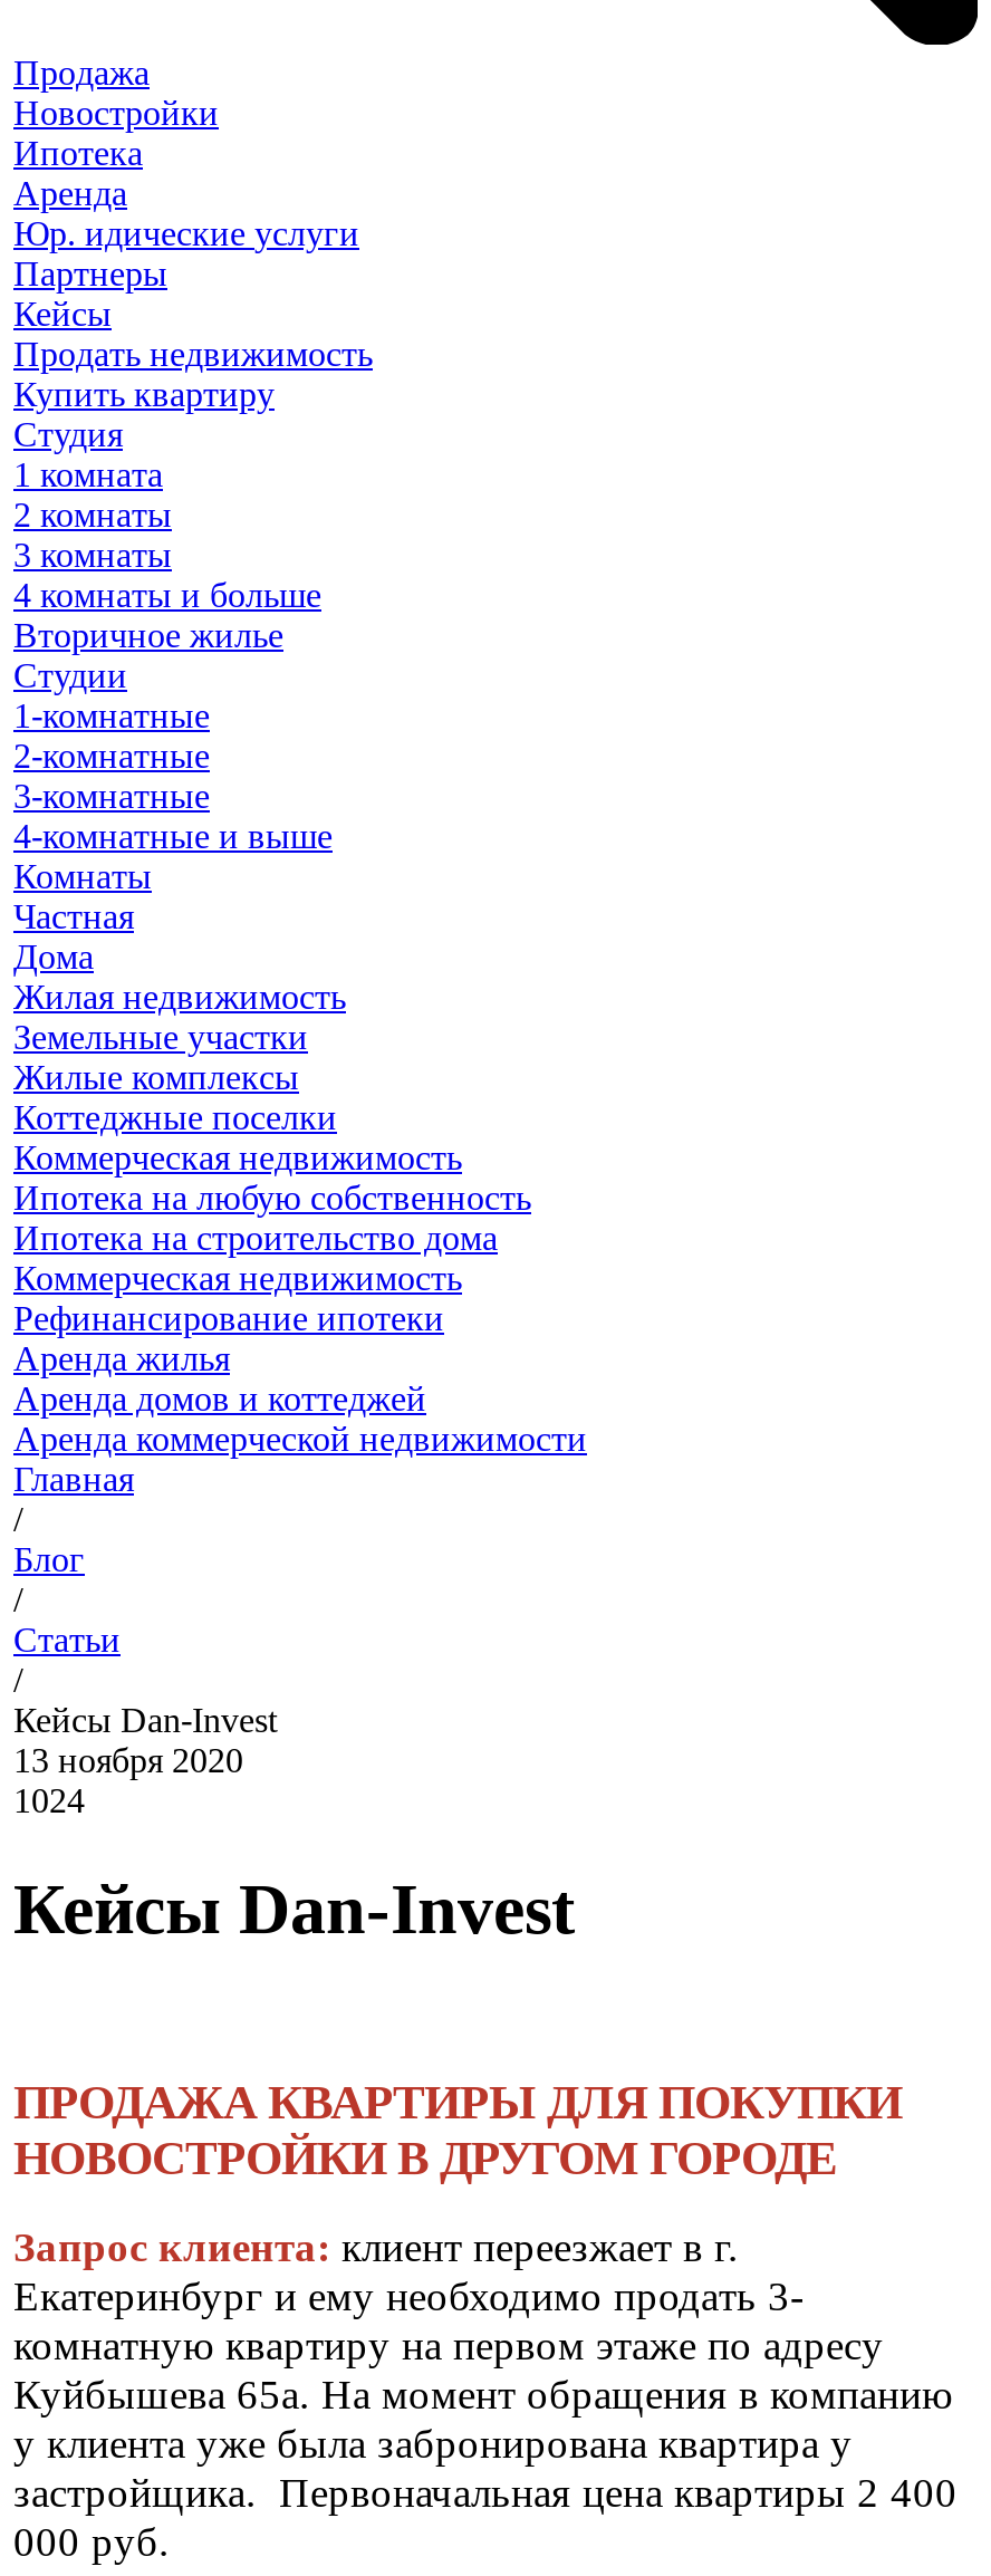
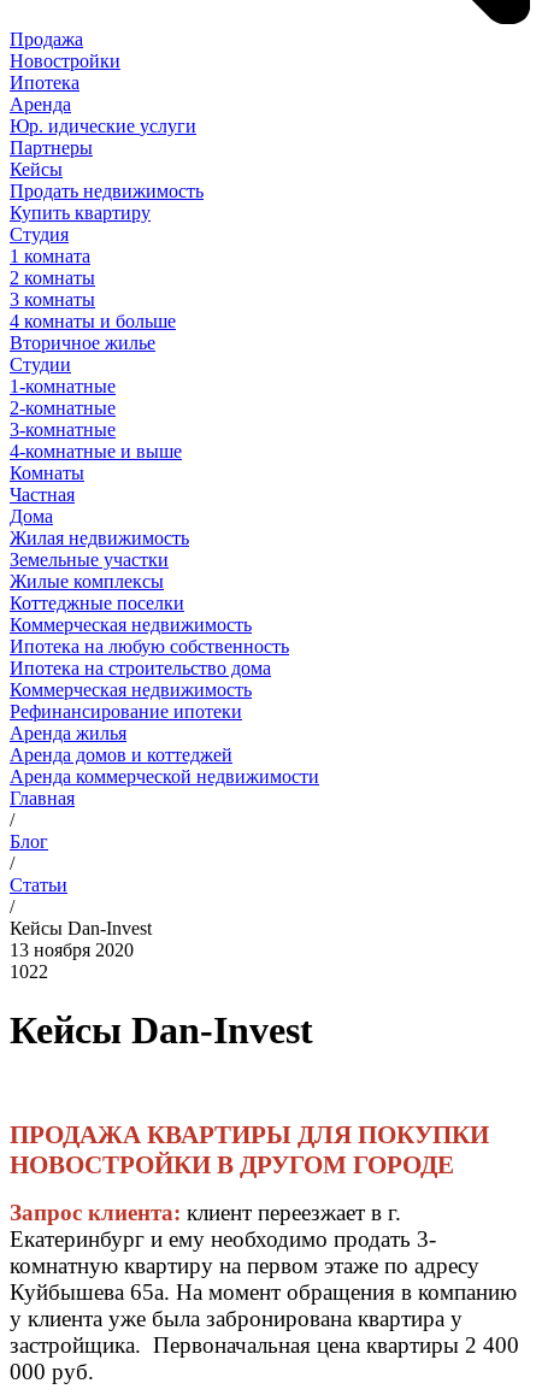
[13,1781,85,1819] 1024 -> [10,961,48,982] 1022

